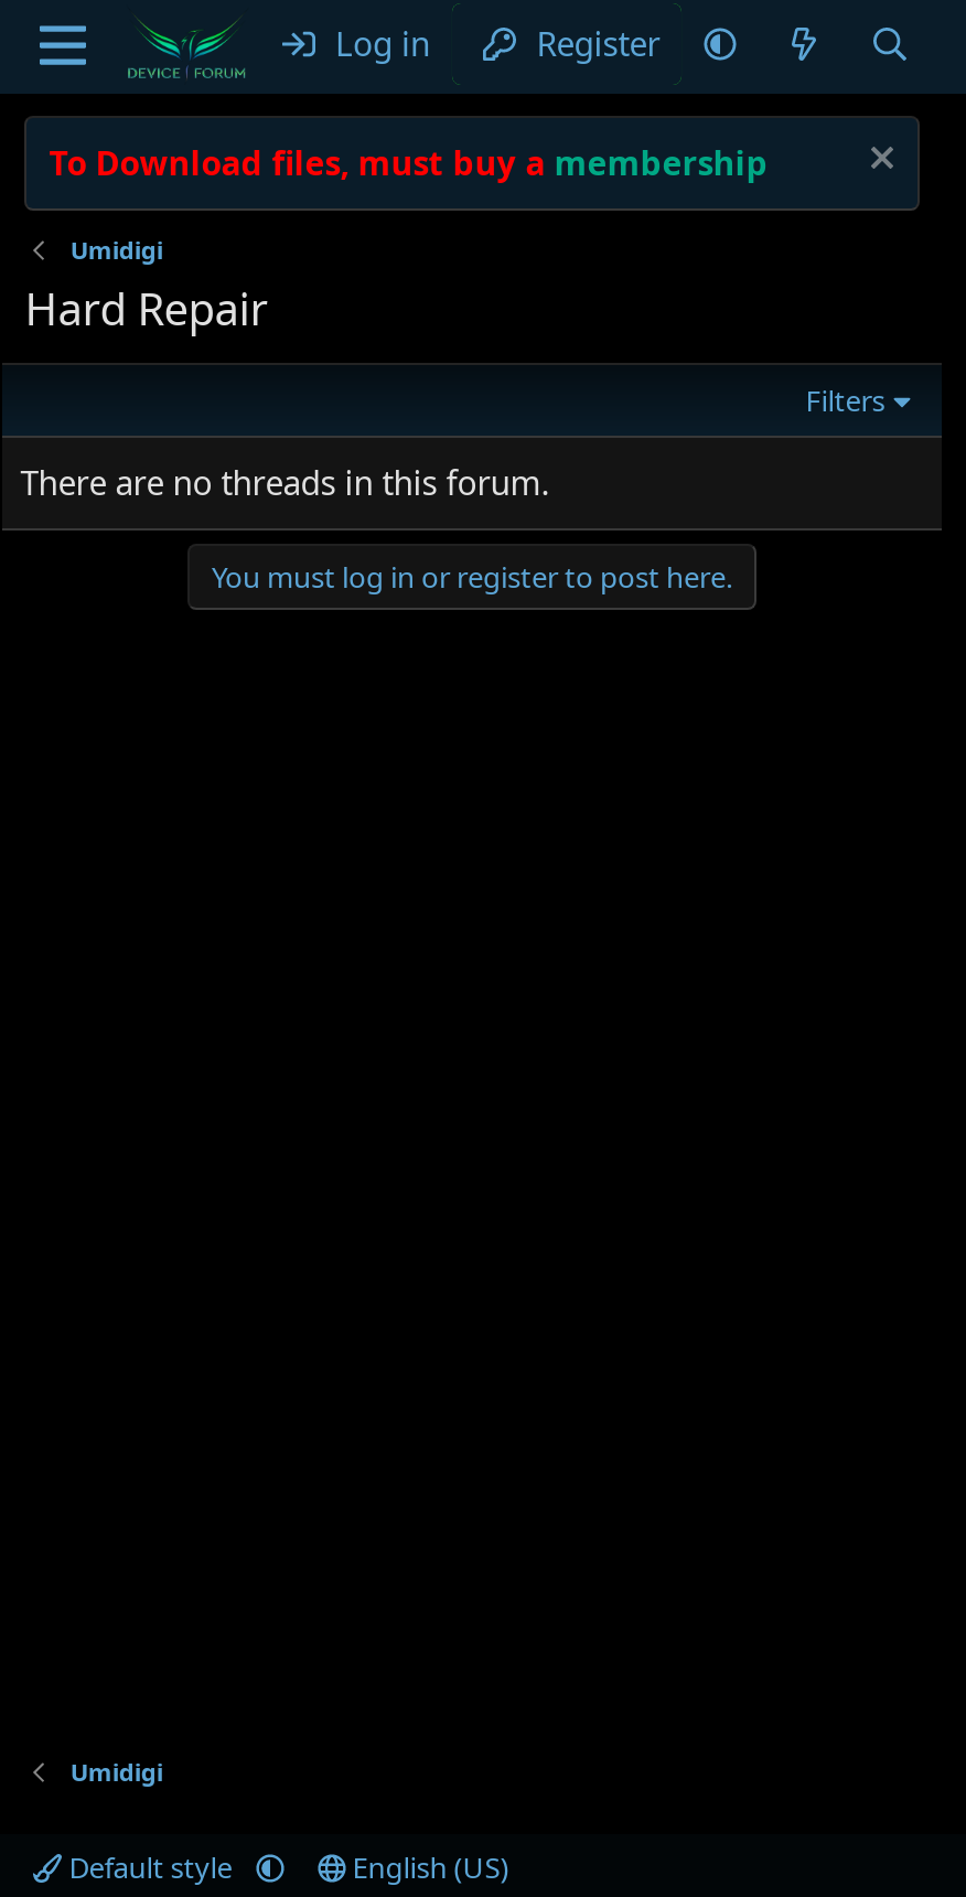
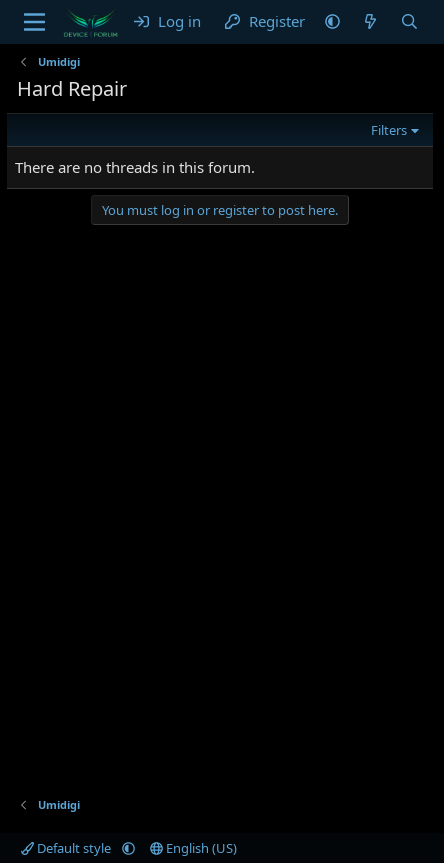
[49,140,768,184] To Download files, must buy a membership -> none
moved [20,233,885,597] -> [15,54,407,219]: Umidigi | Hard Repair | Filters | There are no threads in this forum. | You must log in or register to post here.

